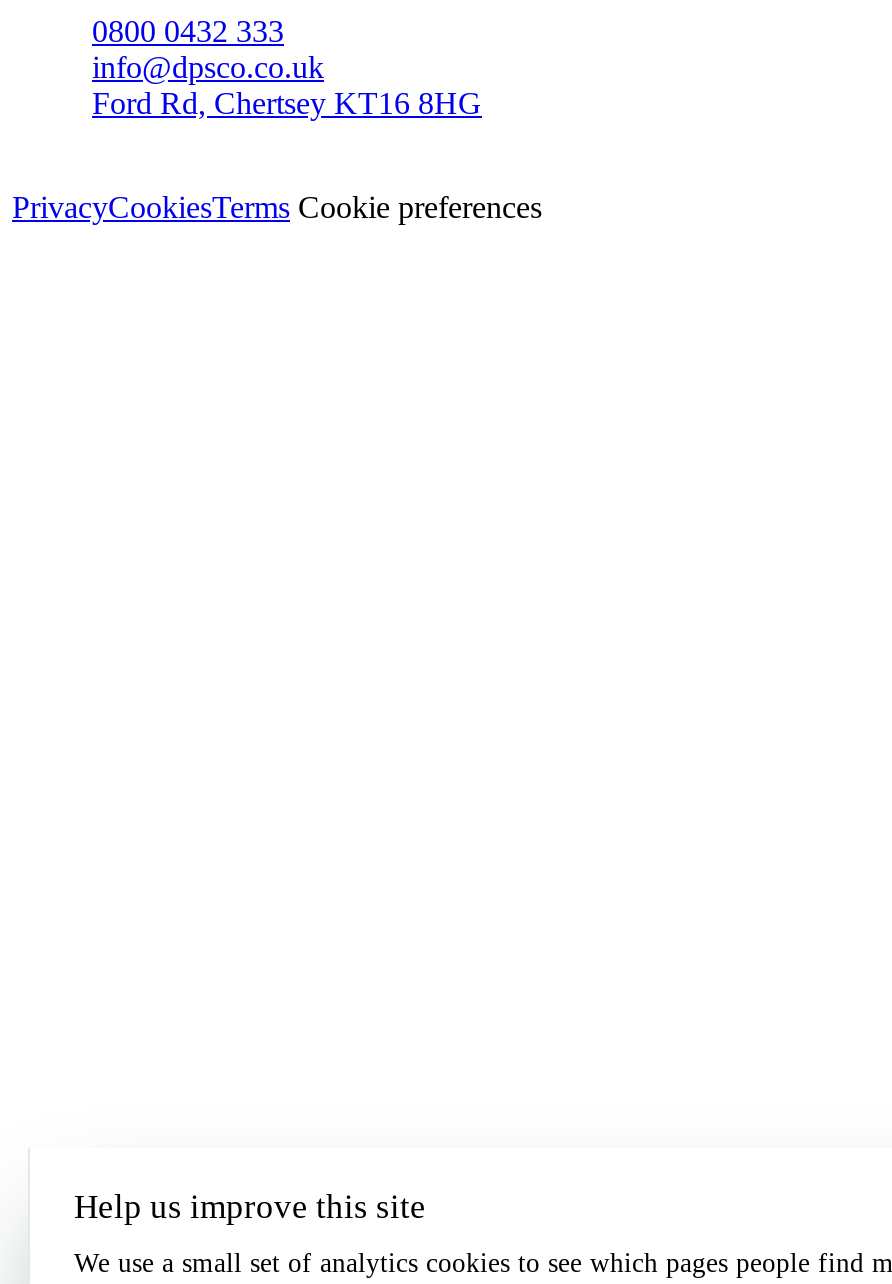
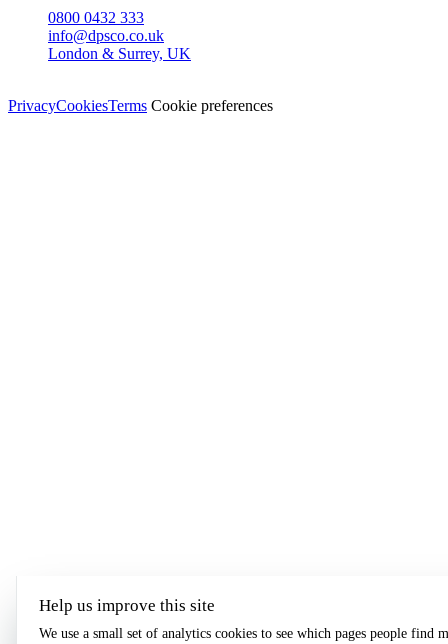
[92,87,482,121] Ford Rd, Chertsey KT16 8HG -> [48,45,191,62] London & Surrey, UK

